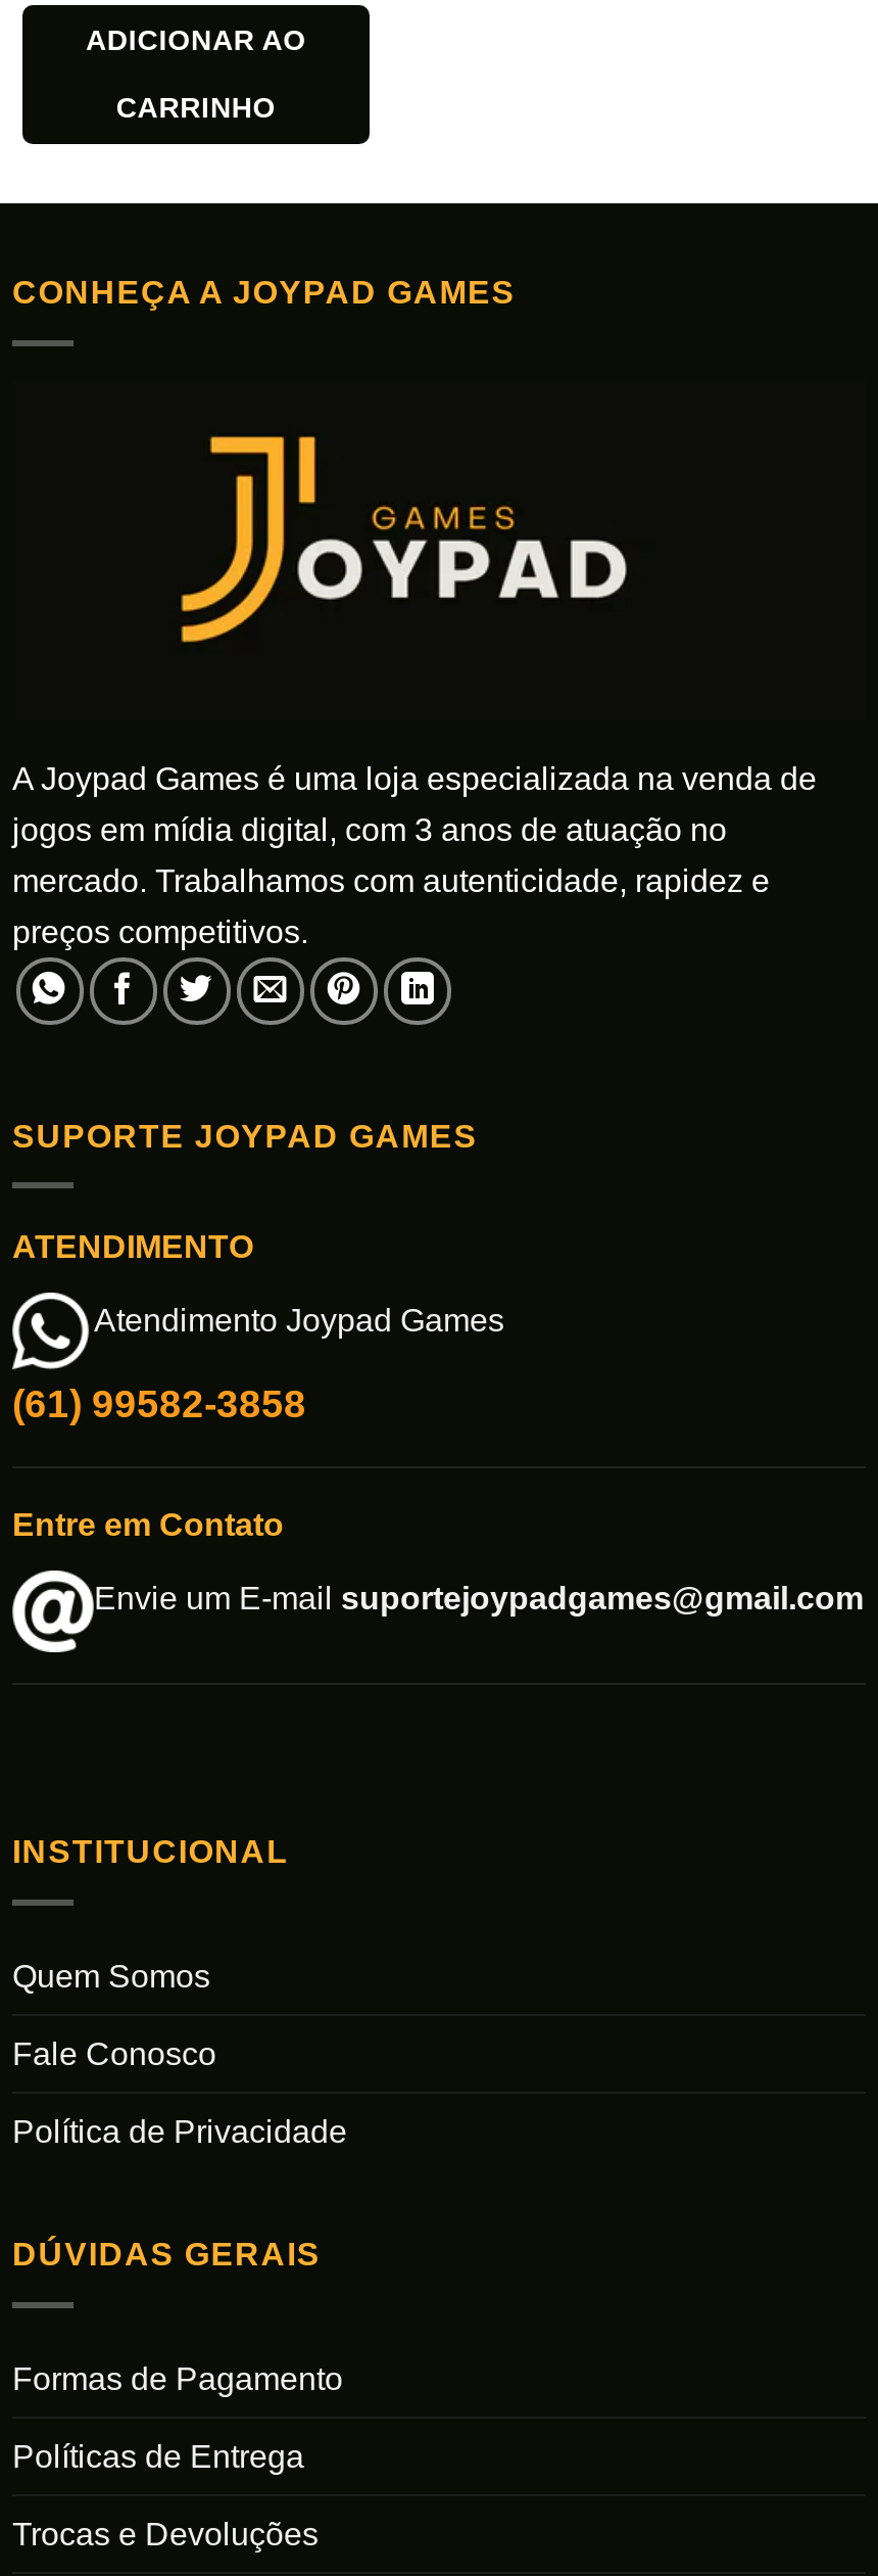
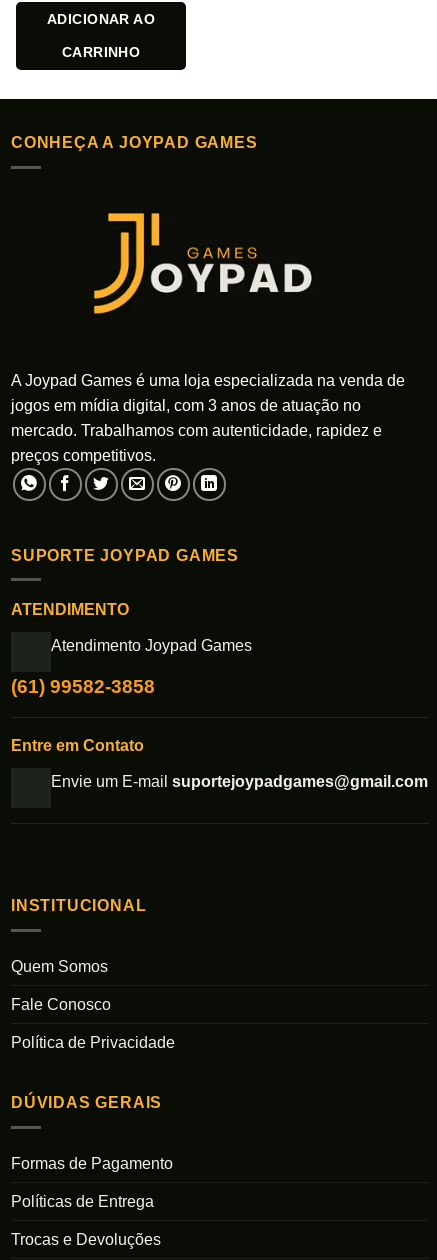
[10,1291,88,1370] [image] -> none
[10,1568,92,1654] [image] -> none

